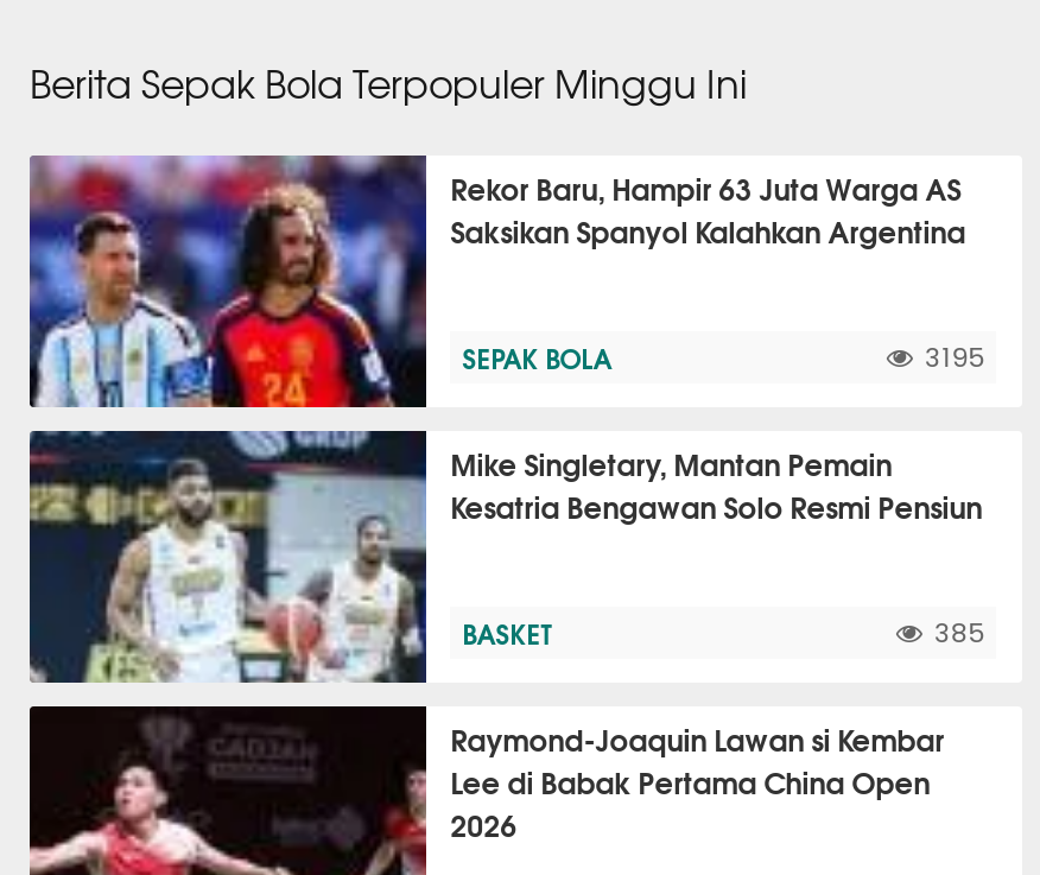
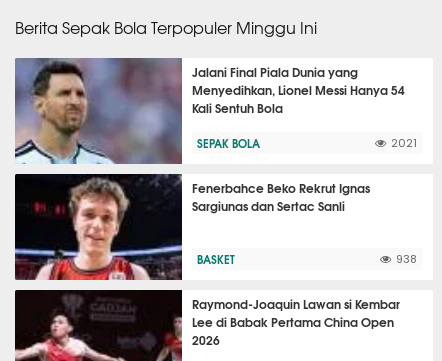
[27,156,966,410] [image] | Rekor Baru, Hampir 63 Juta Warga AS | Saksikan Spanyol Kalahkan Argentina -> [15,58,405,165] [image] | Jalani Final Piala Dunia yang | Menyedihkan, Lionel Messi Hanya 54 | Kali Sentuh Bola
[925,345,984,372] 3195 -> [391,138,417,149] 2021
[27,429,982,685] [image] | Mike Singletary, Mantan Pemain | Kesatria Bengawan Solo Resmi Pensiun -> [14,173,370,281] [image] | Fenerbahce Beko Rekrut Ignas | Sargiunas dan Sertac Sanli
[935,621,984,647] 385 -> [396,254,417,265] 938

